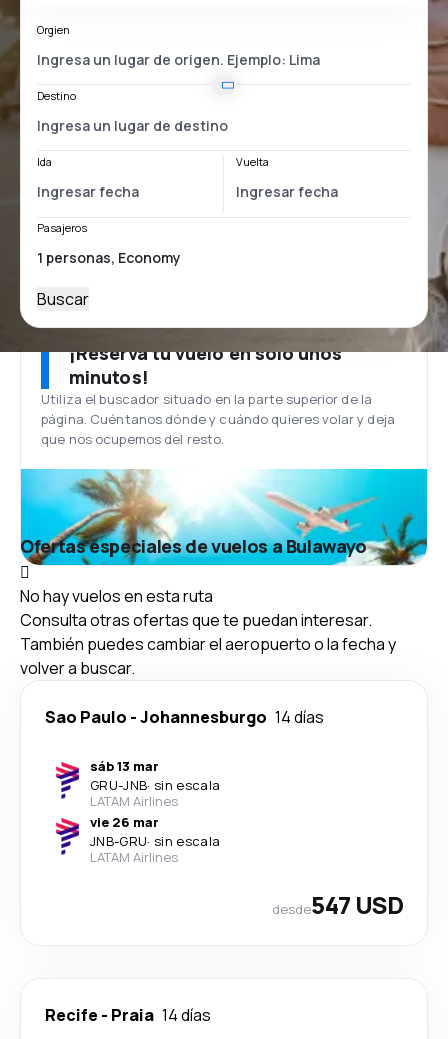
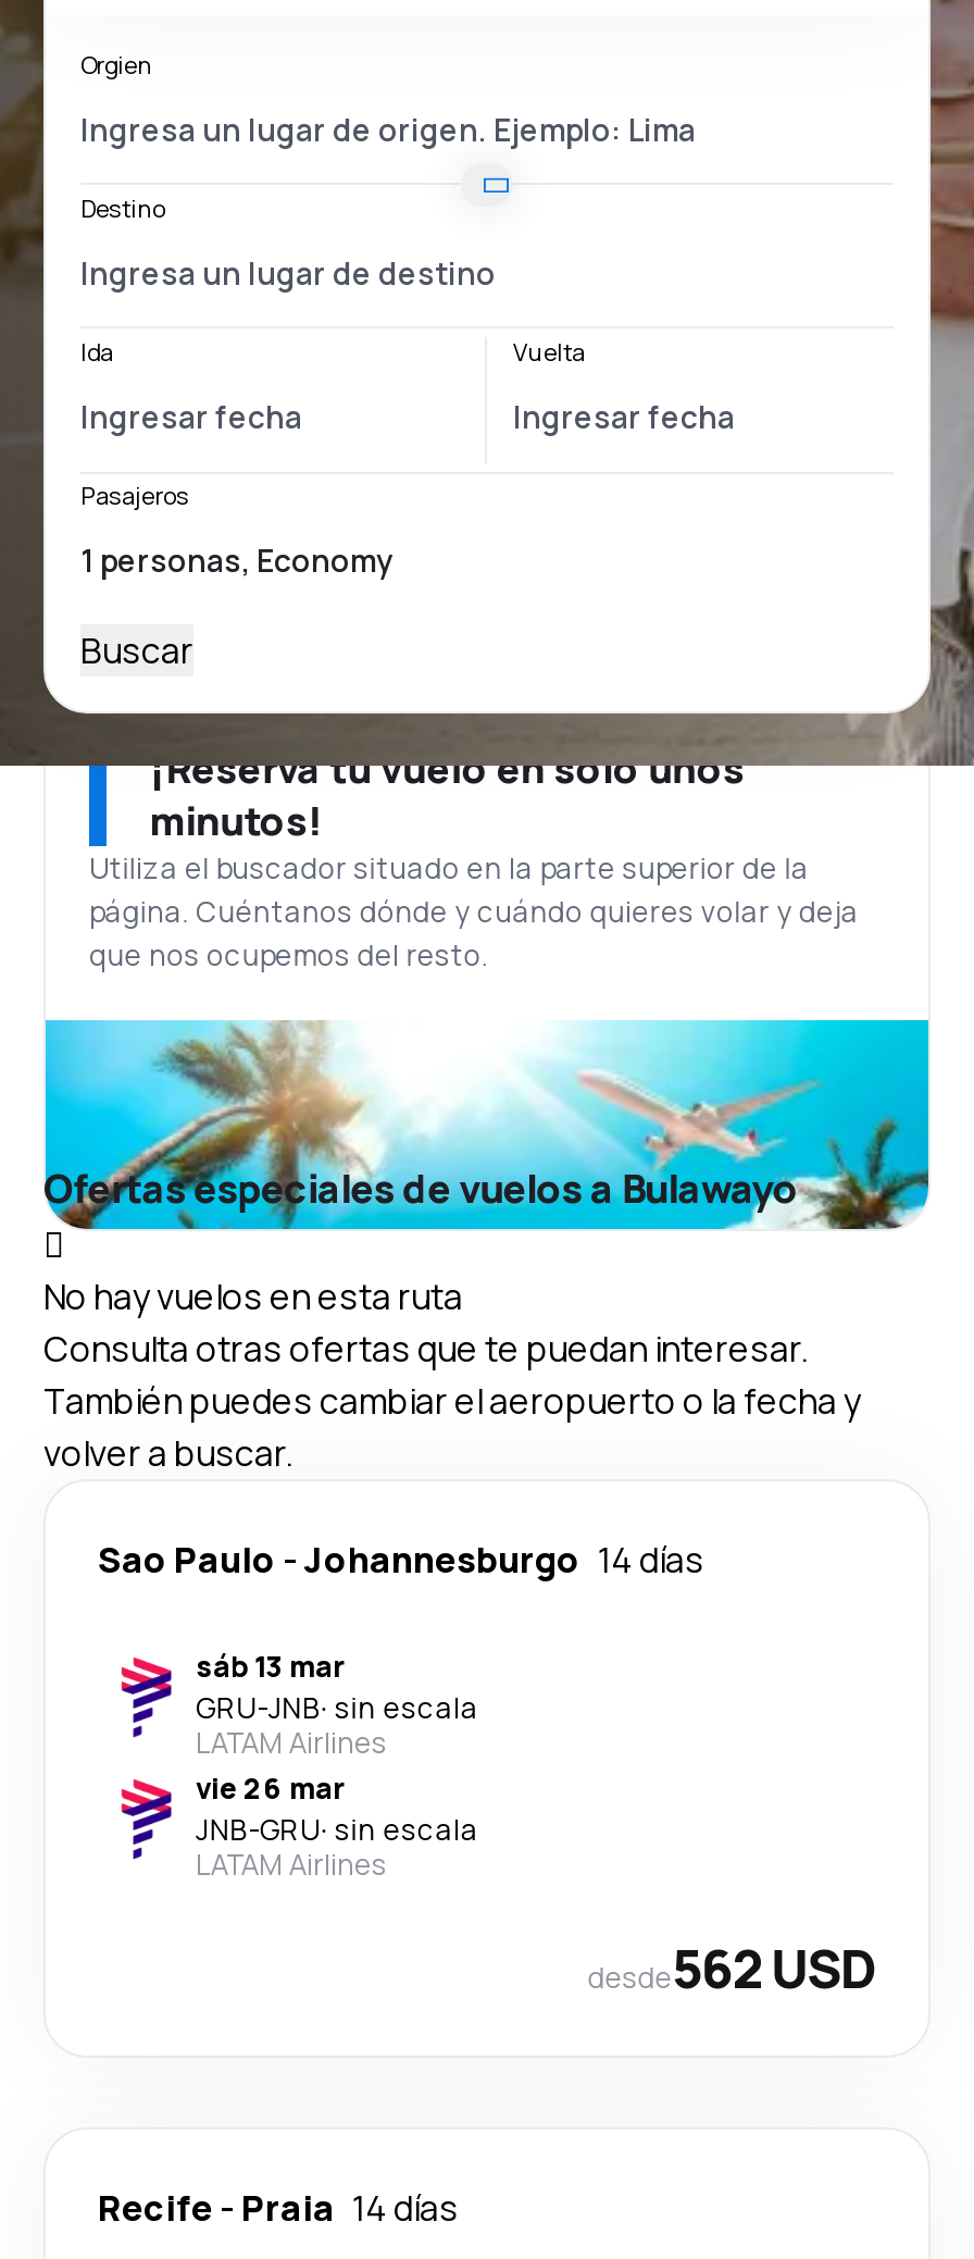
[272,888,403,921] desde547 USD -> [587,1931,876,2003] desde562 USD

